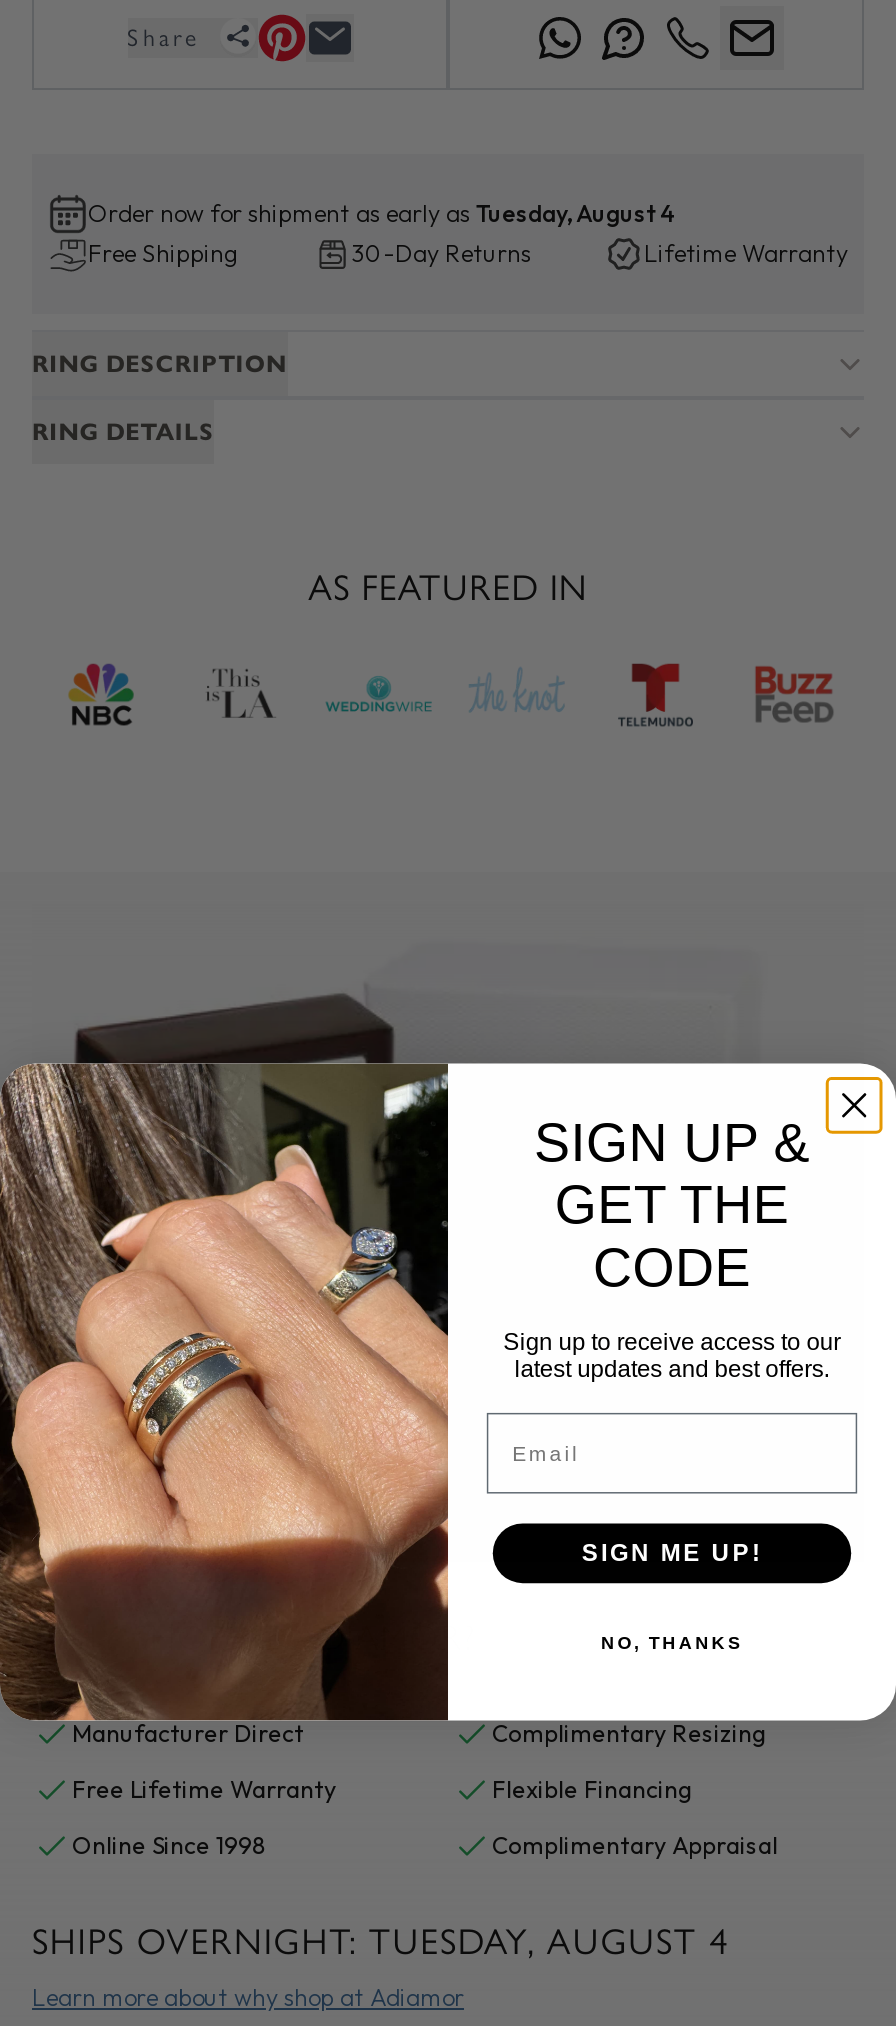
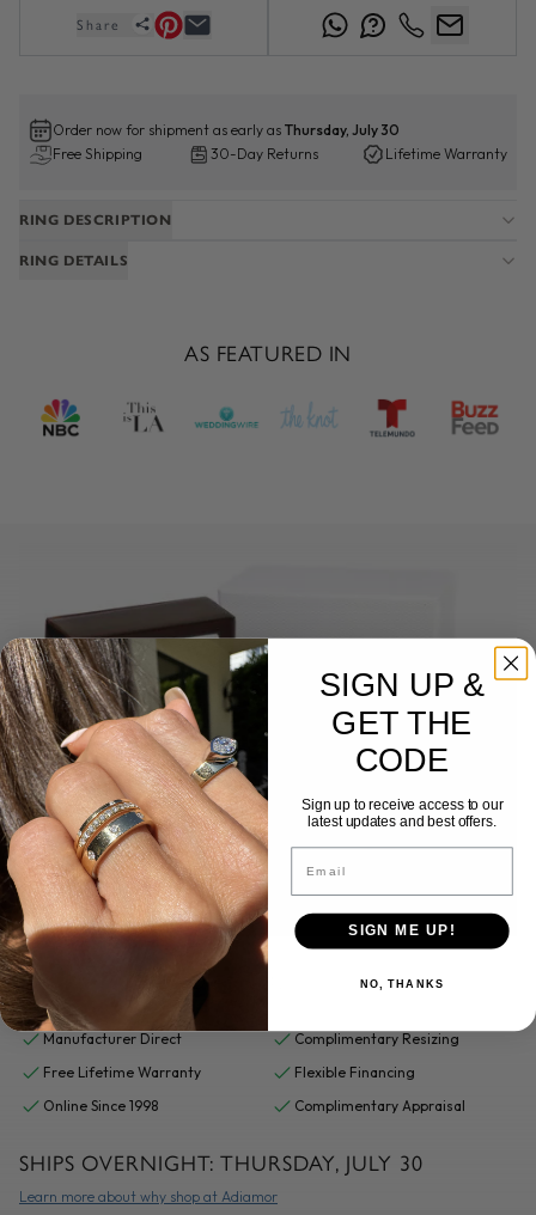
[88,198,676,228] Order now for shipment as early as Tuesday, August 4 -> [53,121,400,139] Order now for shipment as early as Thursday, July 30
[32,1920,729,1964] SHIPS OVERNIGHT: TUESDAY, AUGUST 4 -> [19,1151,423,1177] SHIPS OVERNIGHT: THURSDAY, JULY 30

